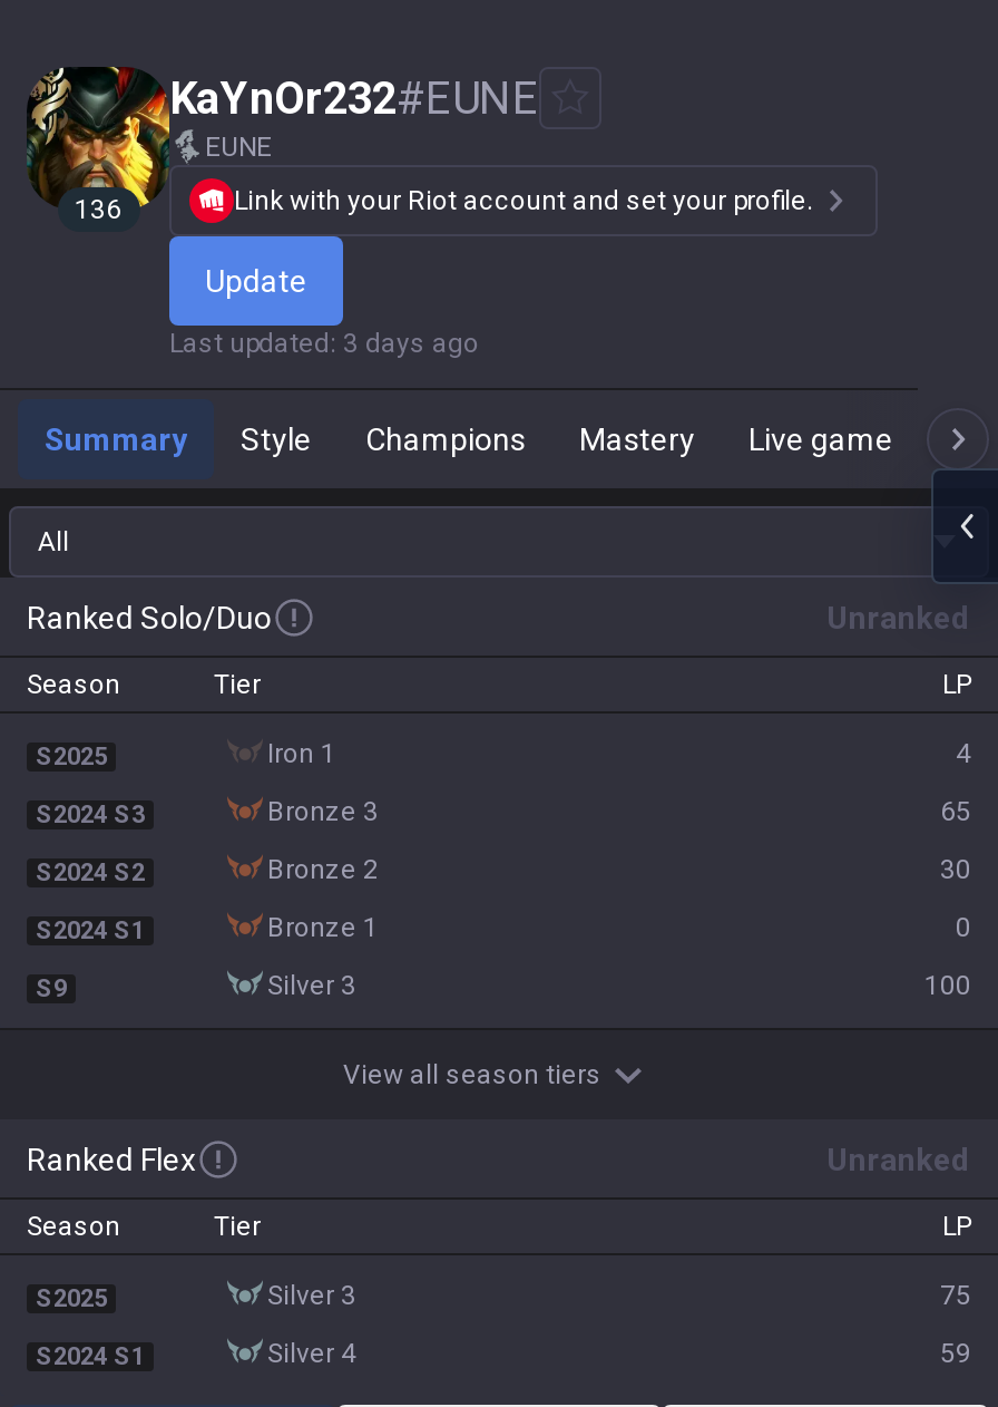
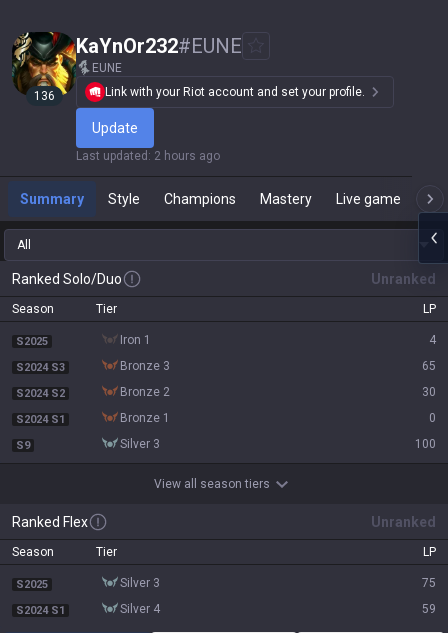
[169,328,479,359] Last updated: 3 days ago -> [76,149,220,163] Last updated: 2 hours ago

